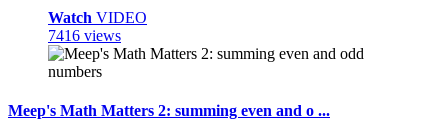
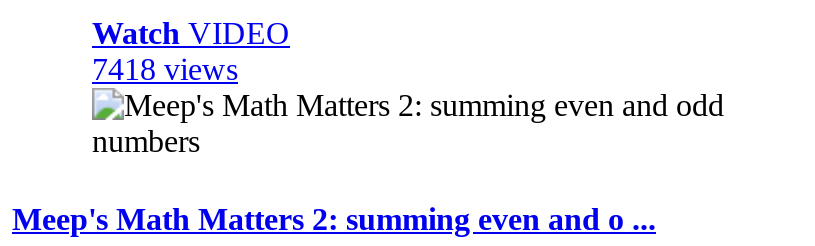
[48,27,121,44] 7416 views -> [92,52,238,86] 7418 views

